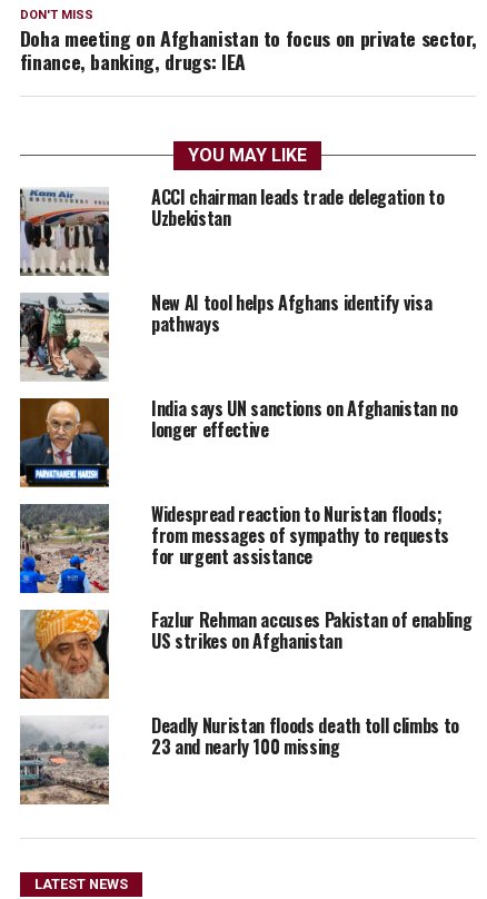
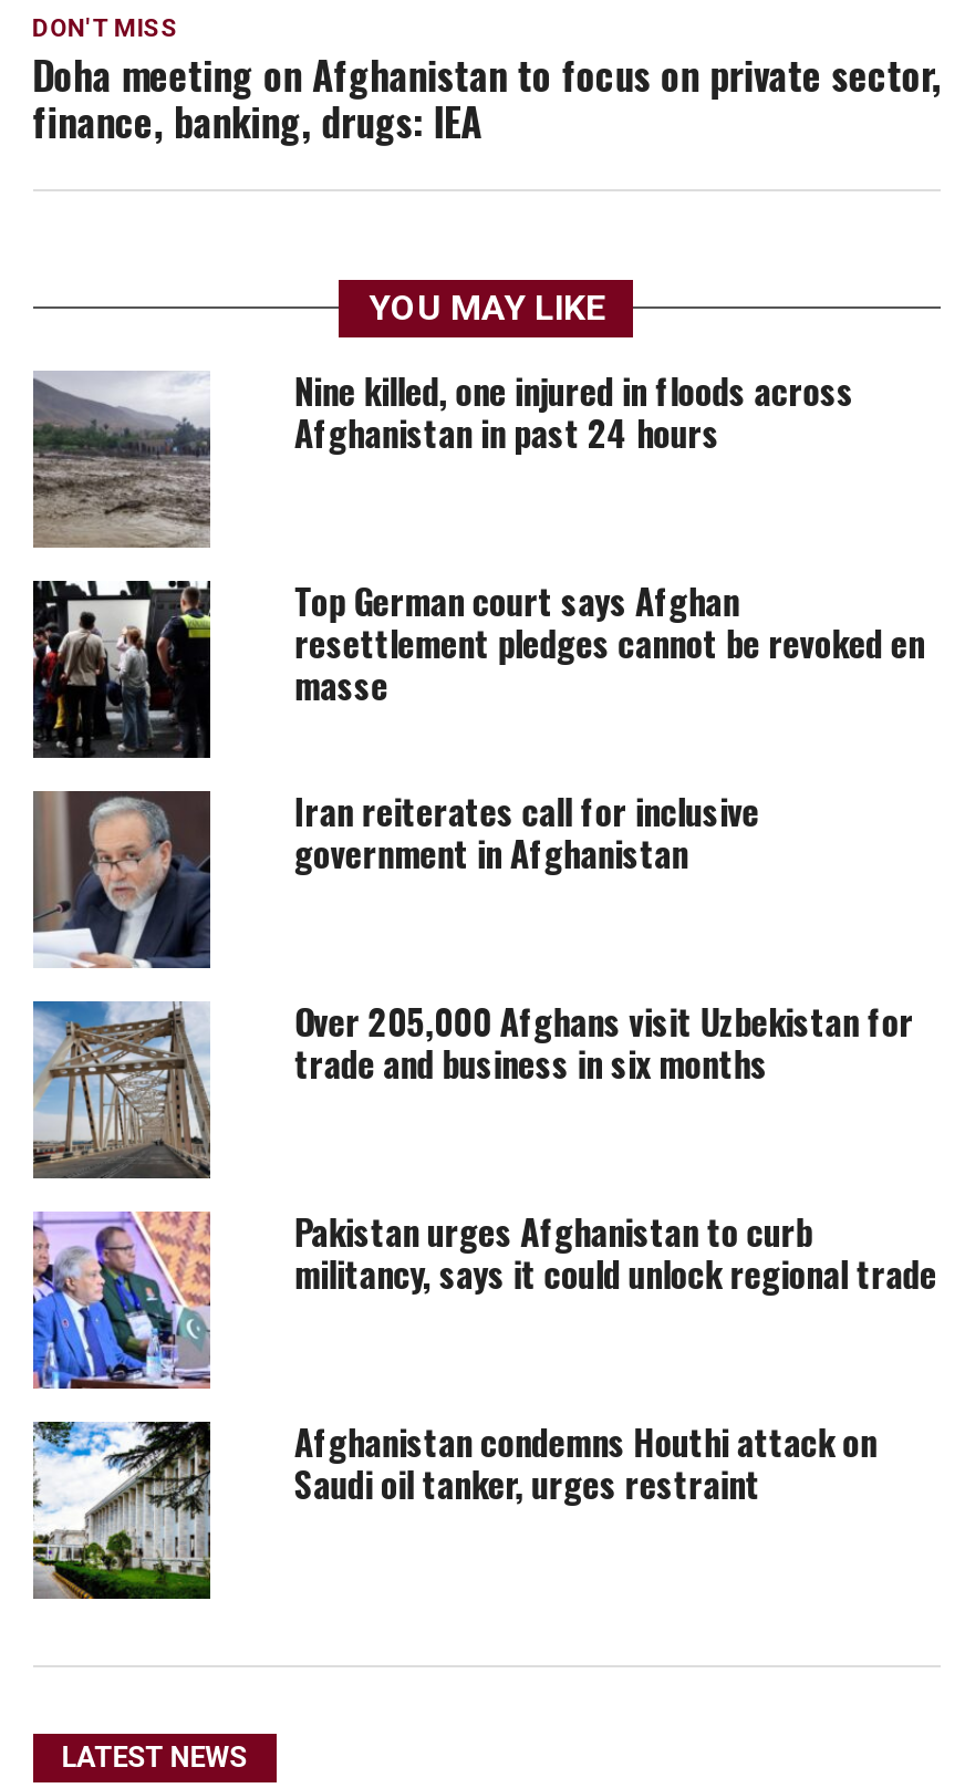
[19,183,444,275] [image] | ACCI chairman leads trade delegation to | Uzbekistan -> [31,364,854,547] [image] | Nine killed, one injured in floods across | Afghanistan in past 24 hours
[19,289,432,382] [image] | New AI tool helps Afghans identify visa | pathways -> [31,574,925,759] [image] | Top German court says Afghan | resettlement pledges cannot be revoked en | masse
[19,394,458,488] [image] | India says UN sanctions on Afghanistan no | longer effective -> [31,784,759,969] [image] | Iran reiterates call for inclusive | government in Afghanistan
[19,500,449,594] [image] | Widespread reaction to Nuristan floods; | from messages of sympathy to requests | for urgent assistance -> [31,995,914,1179] [image] | Over 205,000 Afghans visit Uzbekistan for | trade and business in six months
[19,606,472,700] [image] | Fazlur Rehman accuses Pakistan of enabling | US strikes on Afghanistan -> [31,1205,936,1392] [image] | Pakistan urges Afghanistan to curb | militancy, says it could unlock regional trade
[19,712,459,804] [image] | Deadly Nuristan floods death toll climbs to | 23 and nearly 100 missing -> [33,1415,876,1600] [image] | Afghanistan condemns Houthi attack on | Saudi oil tanker, urges restraint

